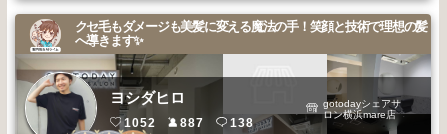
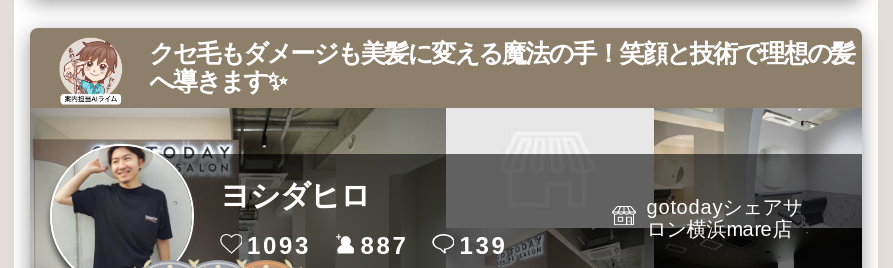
[123,116,155,130] 1052 -> [247,233,311,261] 1093
[230,116,254,130] 138 -> [459,233,507,261] 139

